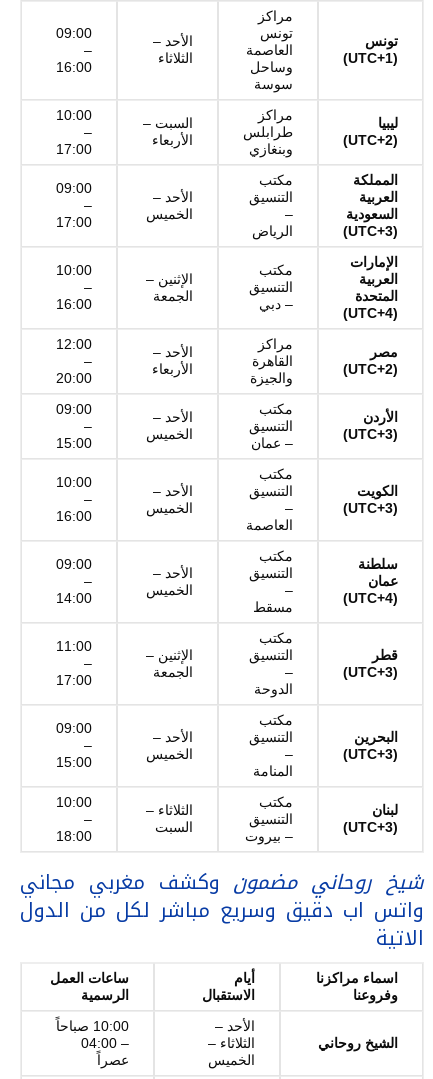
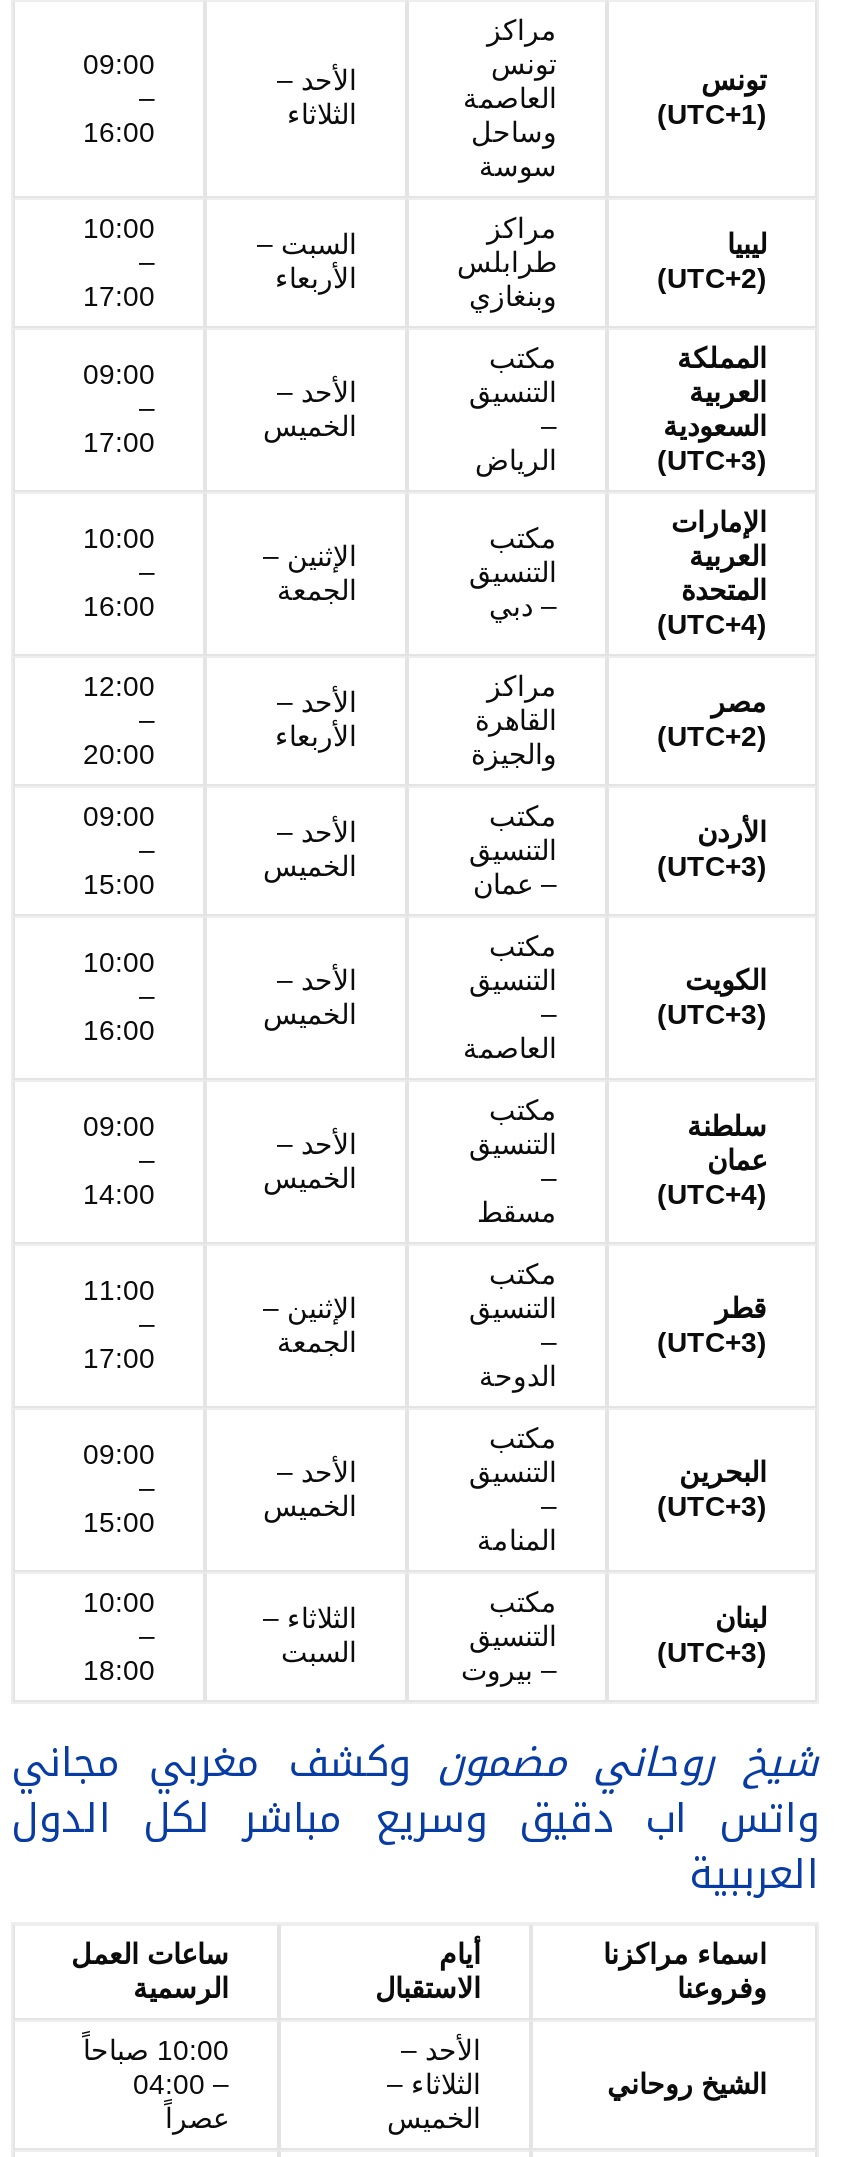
[20,890,424,956] واتس اب دقيق وسريع مباشر لكل من الدول | الاتية -> [11,1781,819,1913] واتس اب دقيق وسريع مباشر لكل الدول | العرببية

